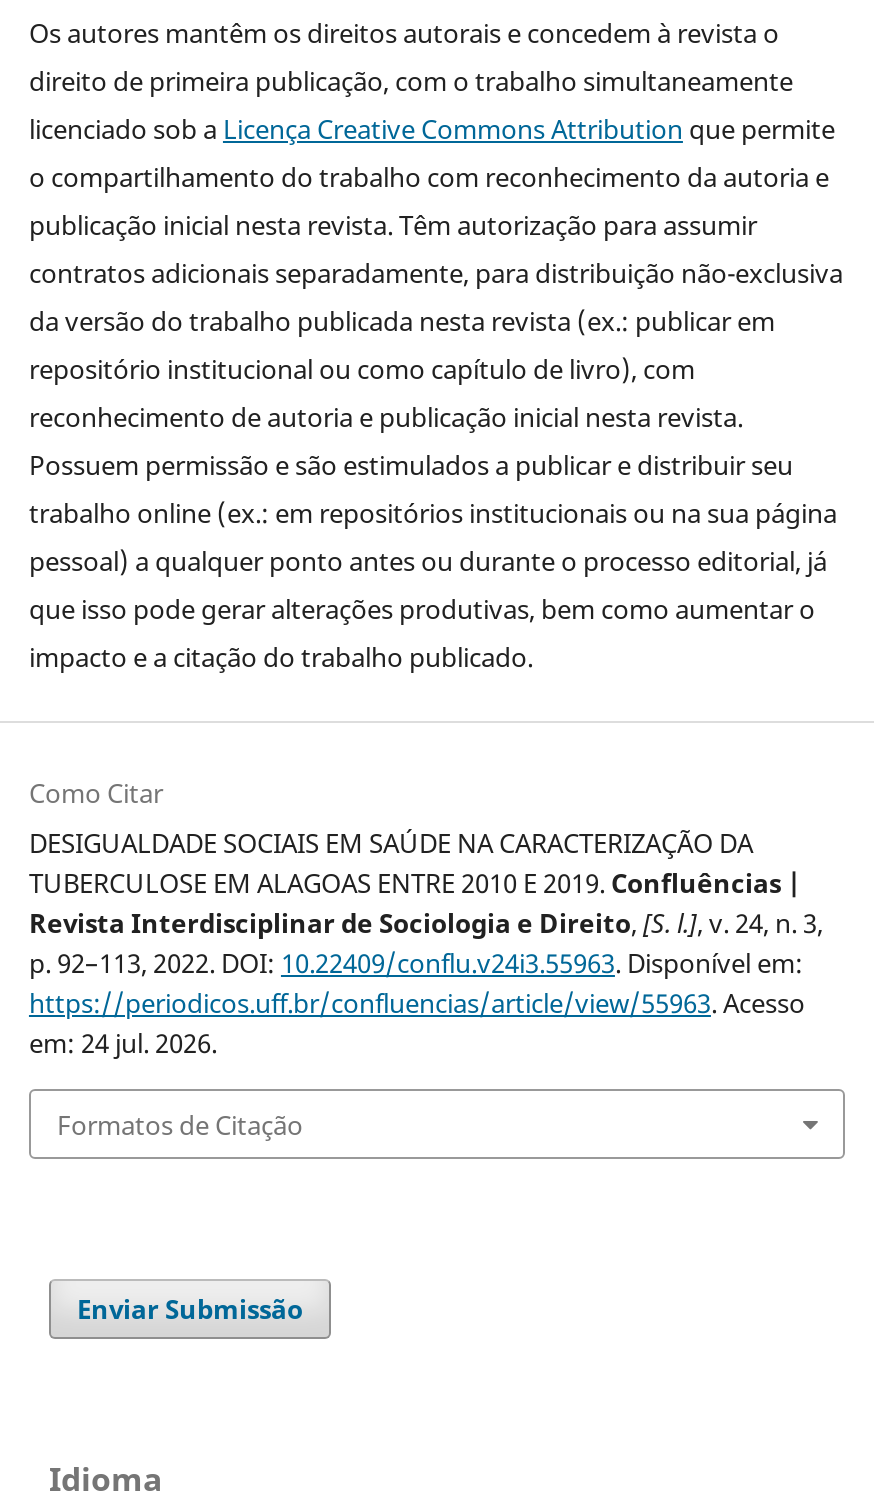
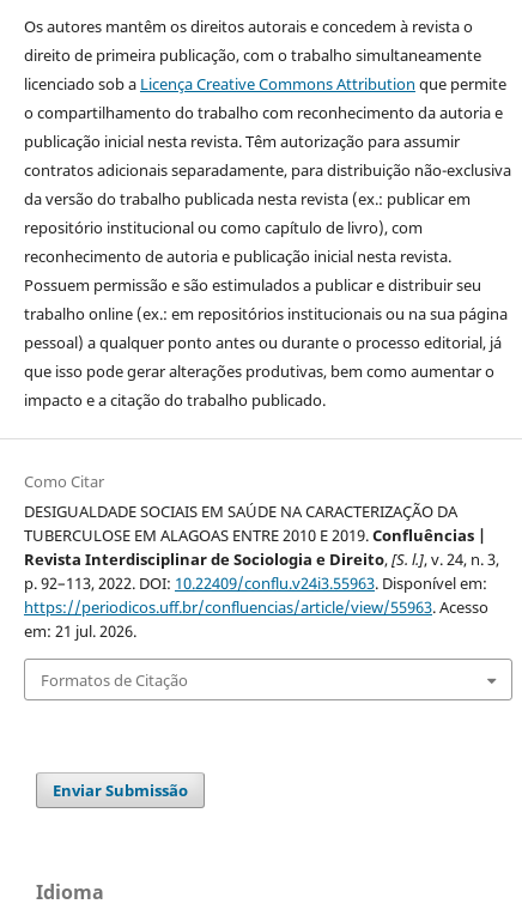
[29,1026,217,1062] em: 24 jul. 2026. -> [24,621,136,642] em: 21 jul. 2026.

